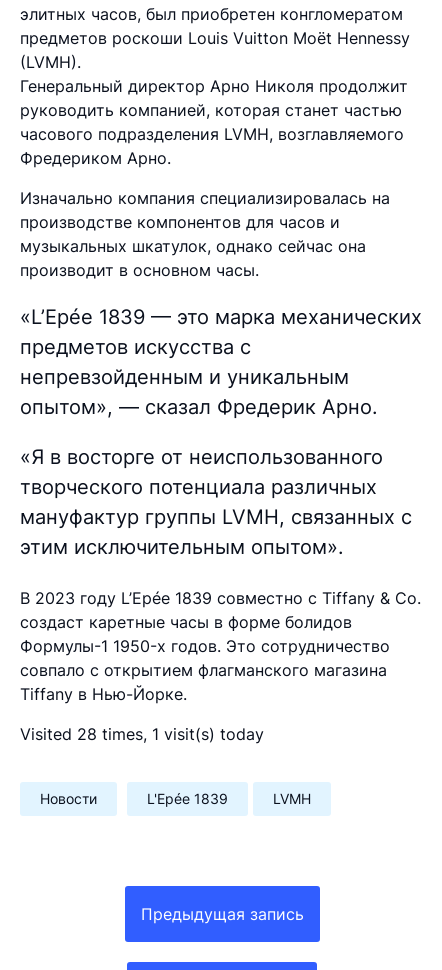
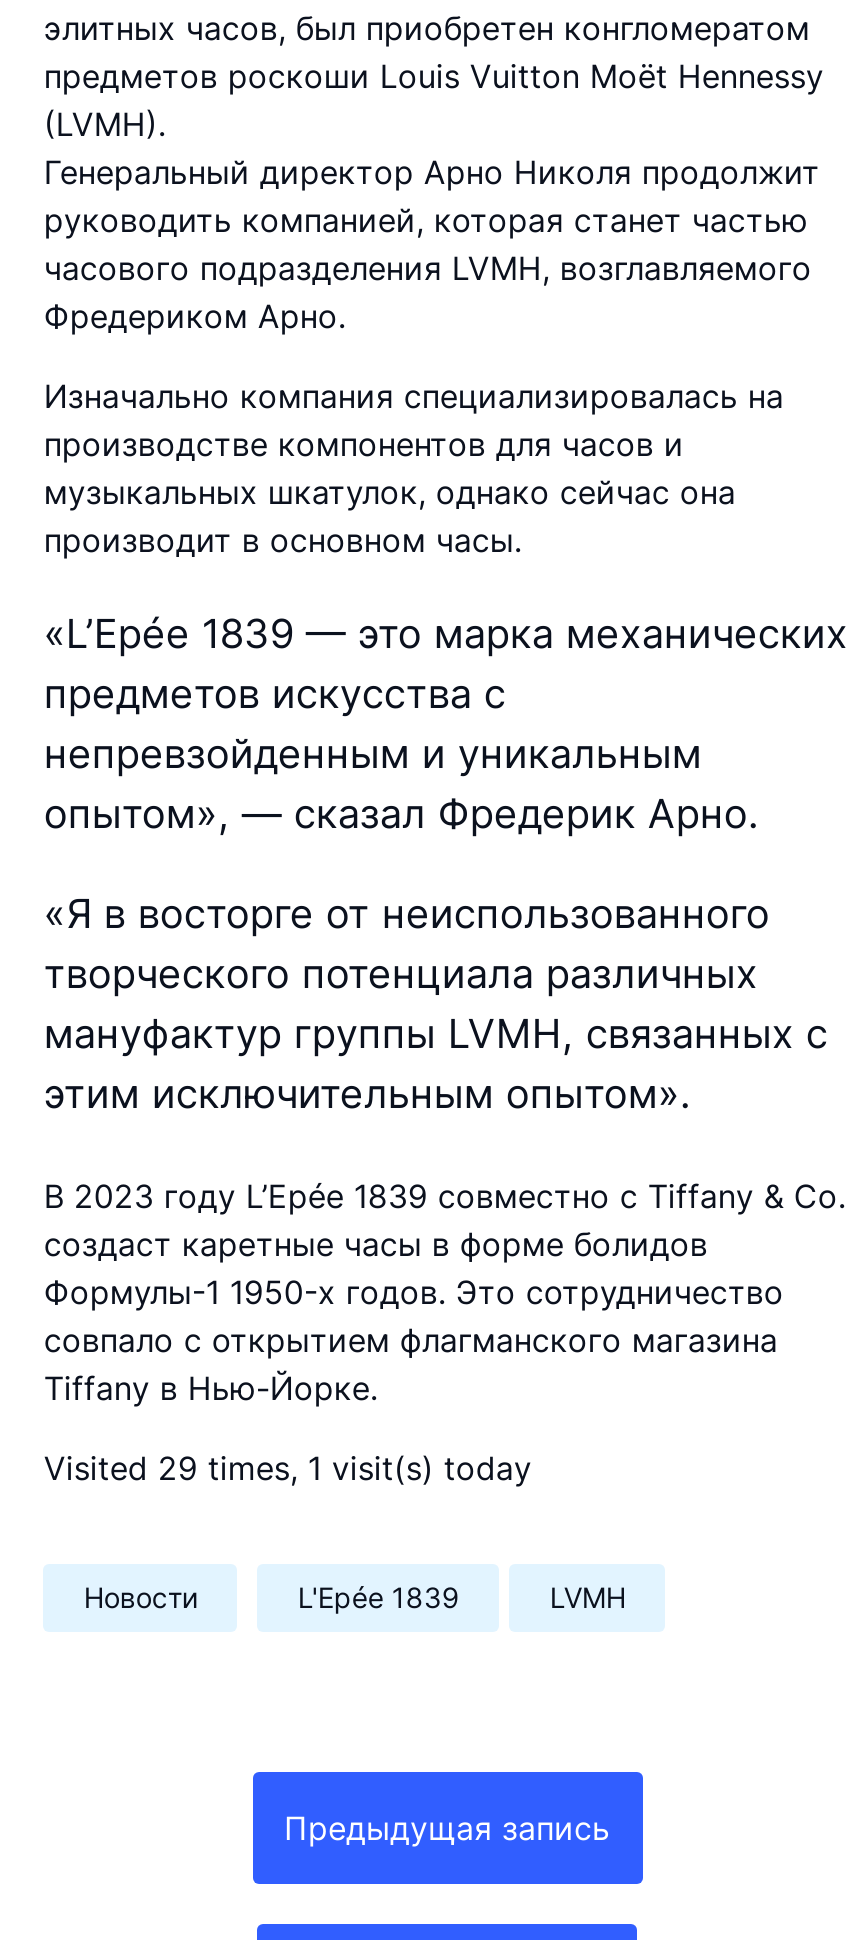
[20,724,264,744] Visited 28 times, 1 visit(s) today -> [44,1447,532,1487] Visited 29 times, 1 visit(s) today

